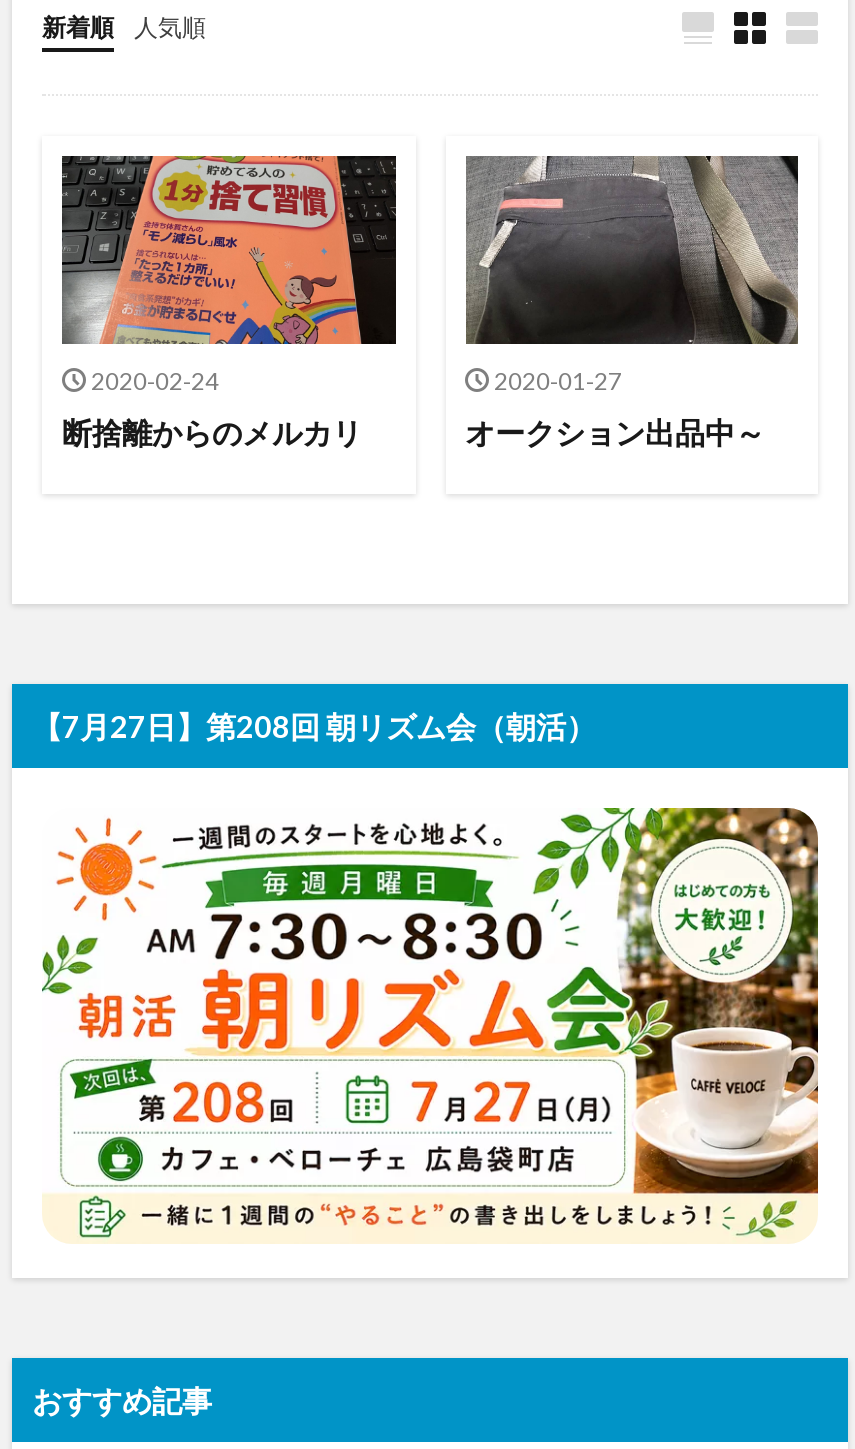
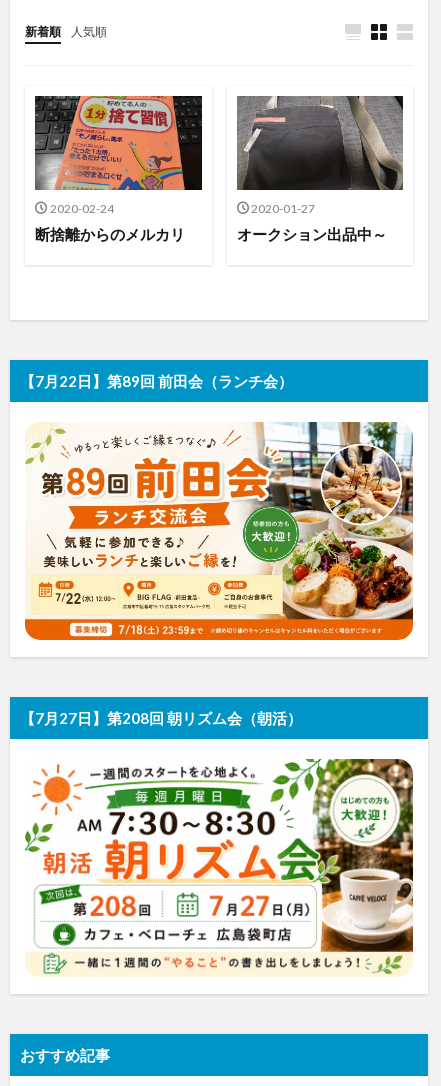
none -> [20,372,293,390] 【7月22日】第89回 前田会（ランチ会）
none -> [24,421,414,641] [image]

